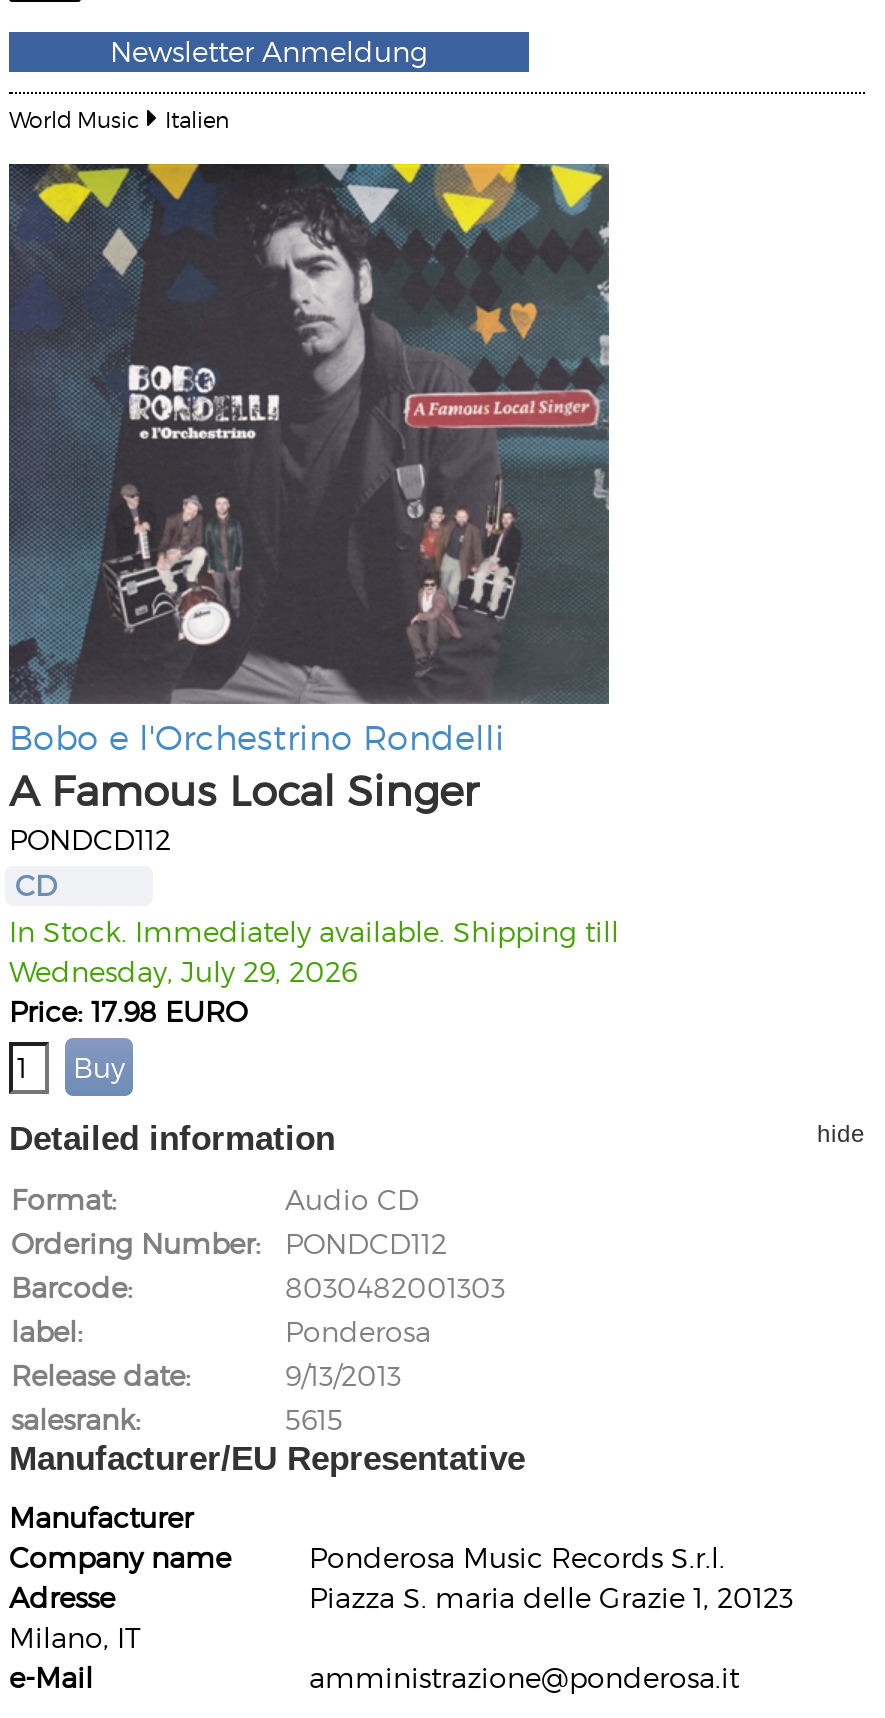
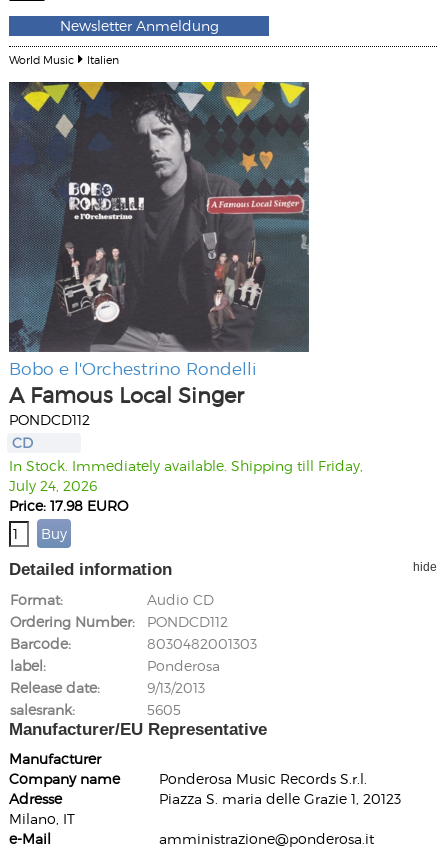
[9,914,619,988] In Stock. Immediately available. Shipping till | Wednesday, July 29, 2026 -> [9,457,363,494] In Stock. Immediately available. Shipping till Friday, | July 24, 2026
[285,1402,343,1436] 5615 -> [147,701,181,718] 5605

